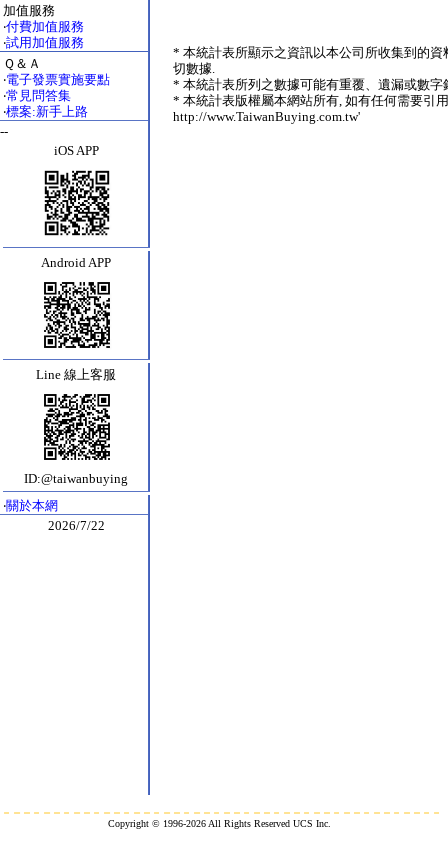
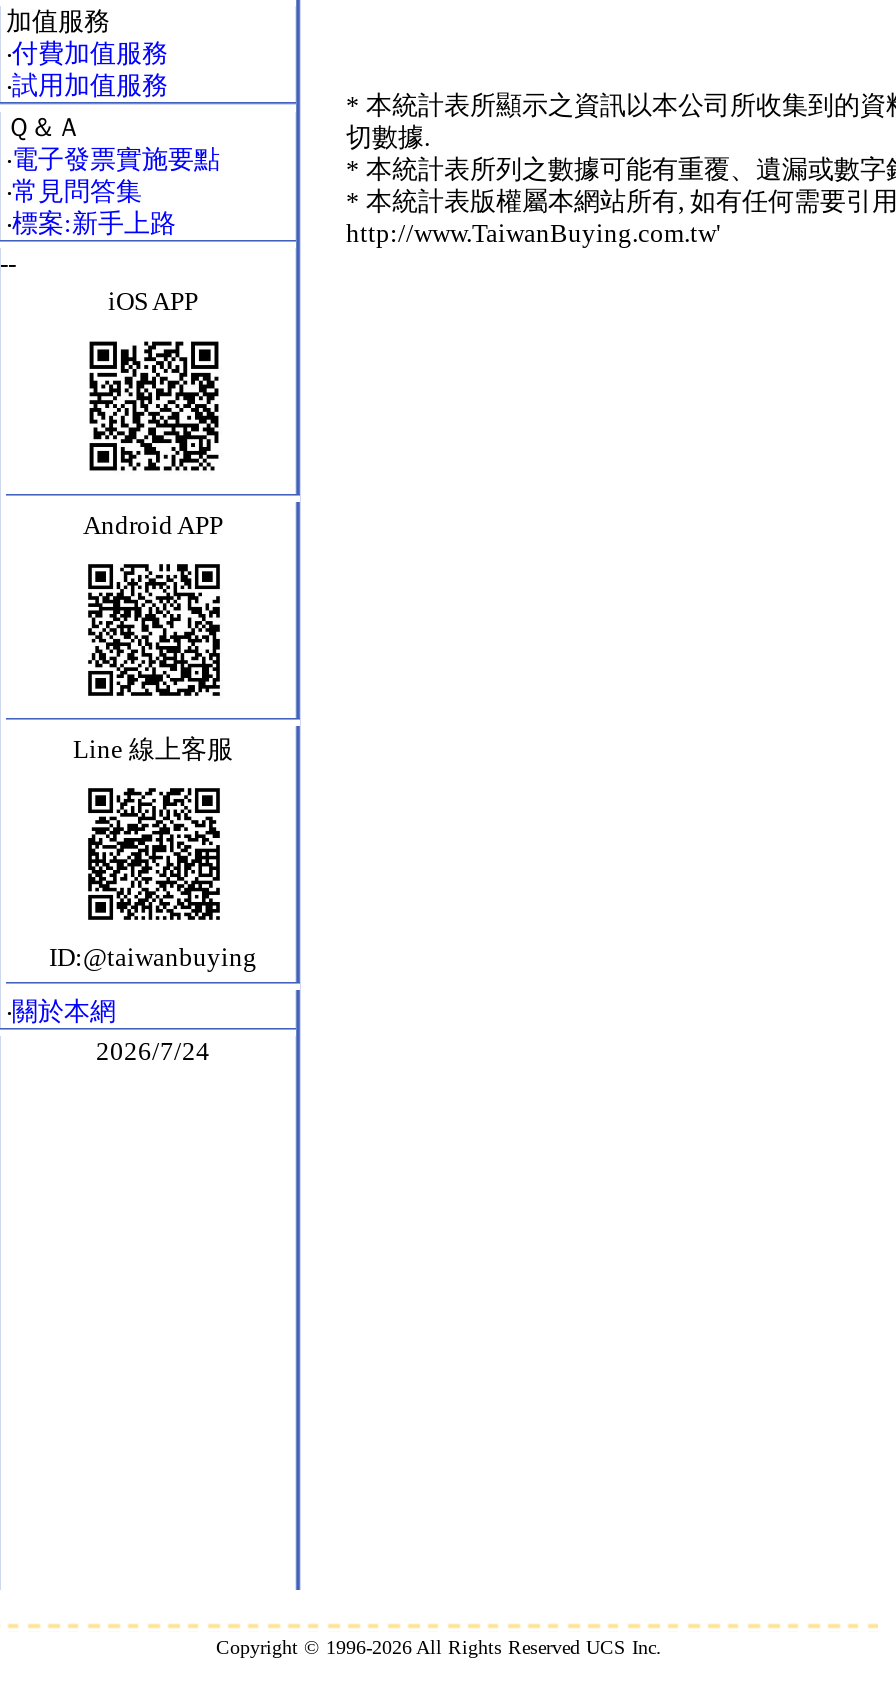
[48,518,105,533] 2026/7/22 -> [96,1036,210,1066] 2026/7/24

